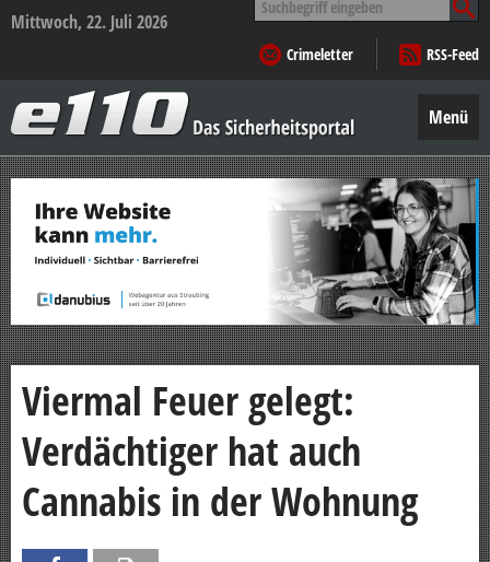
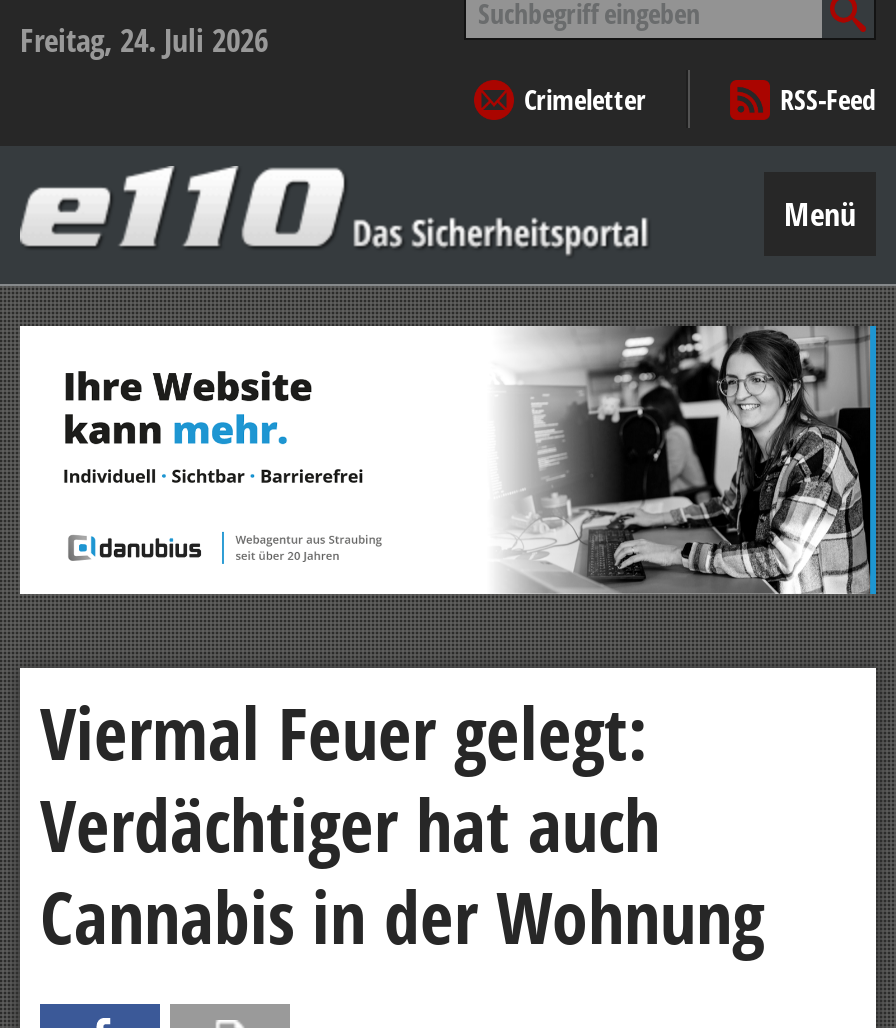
[11,10,167,34] Mittwoch, 22. Juli 2026 -> [20,18,268,62] Freitag, 24. Juli 2026

